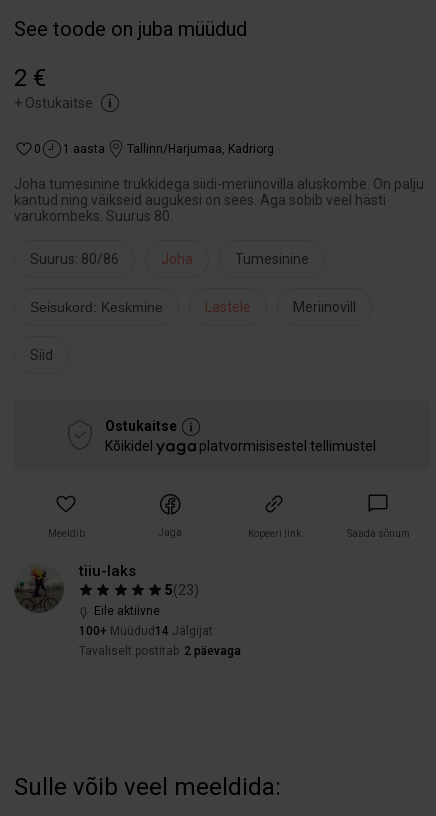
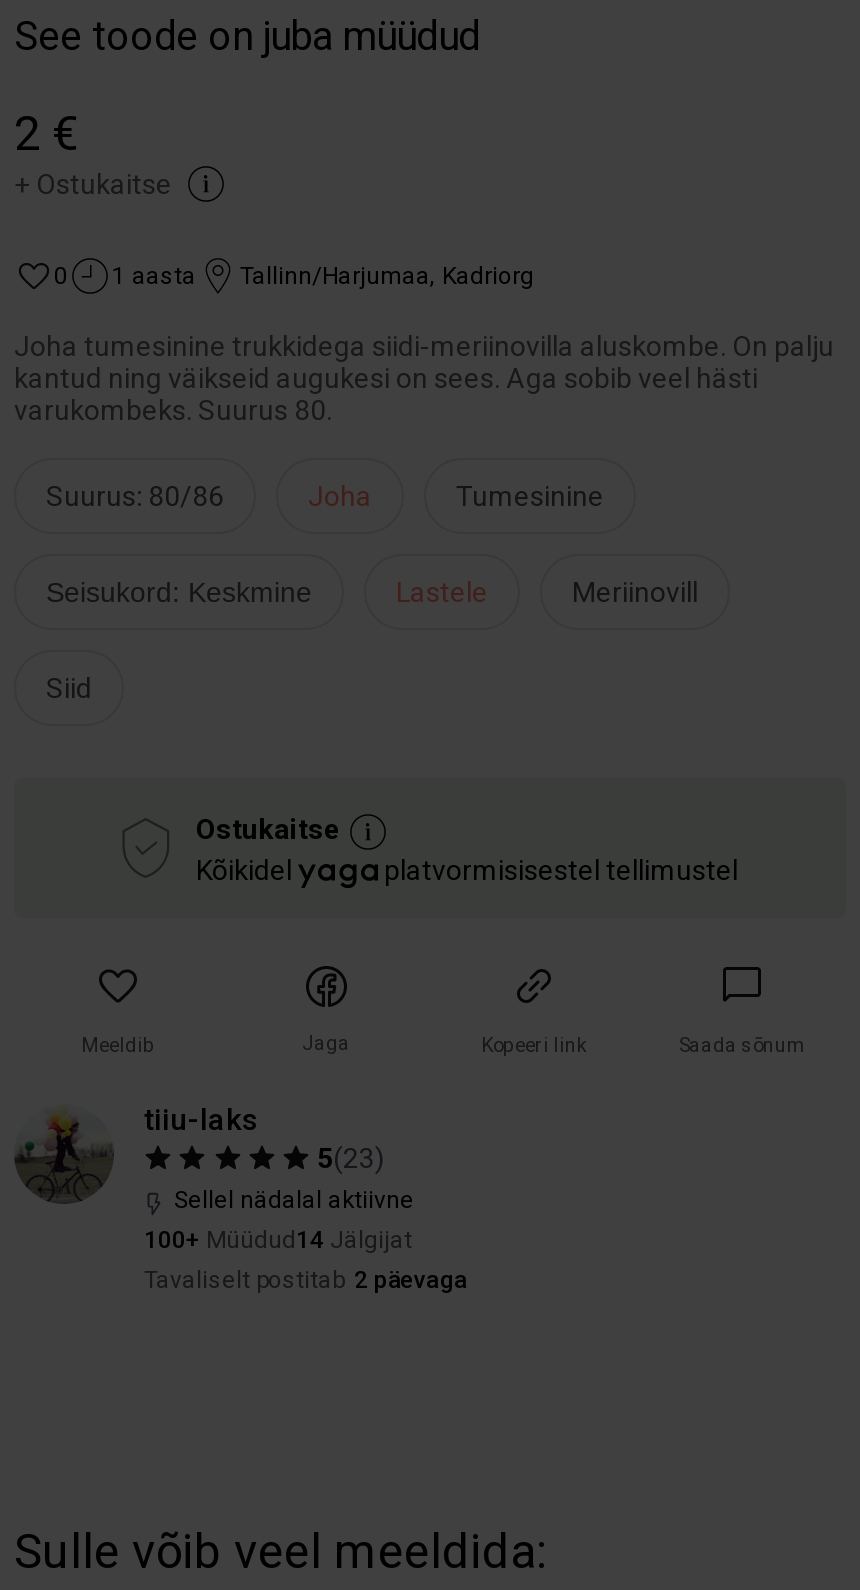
[94,604,160,618] Eile aktiivne -> [174,1186,414,1214] Sellel nädalal aktiivne

